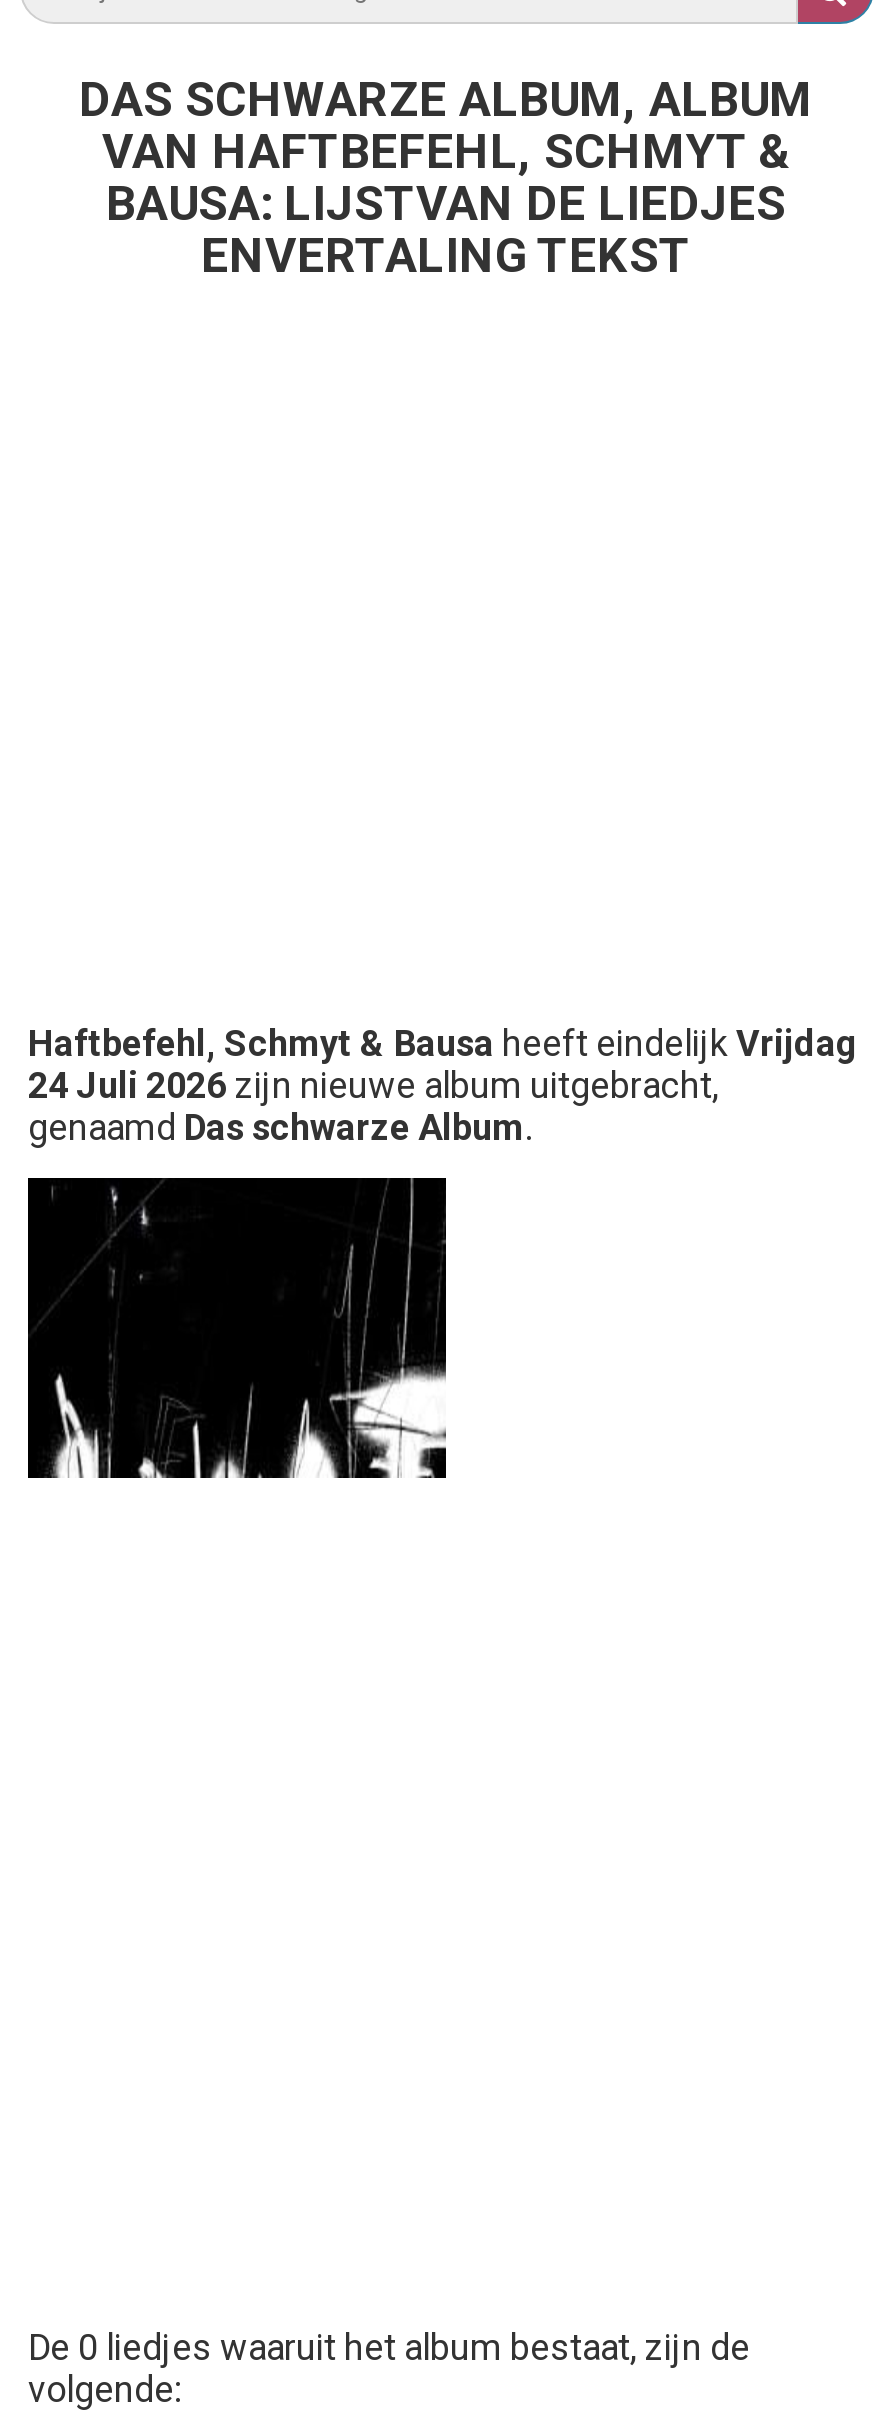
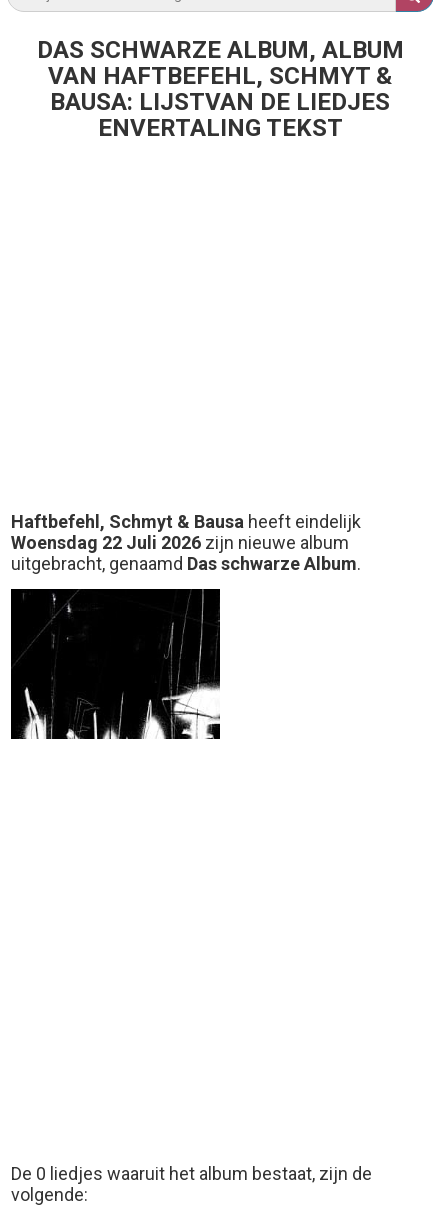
[28,1022,858,1148] Haftbefehl, Schmyt & Bausa heeft eindelijk Vrijdag | 24 Juli 2026 zijn nieuwe album uitgebracht, | genaamd Das schwarze Album. -> [11,511,361,574] Haftbefehl, Schmyt & Bausa heeft eindelijk | Woensdag 22 Juli 2026 zijn nieuwe album | uitgebracht, genaamd Das schwarze Album.

